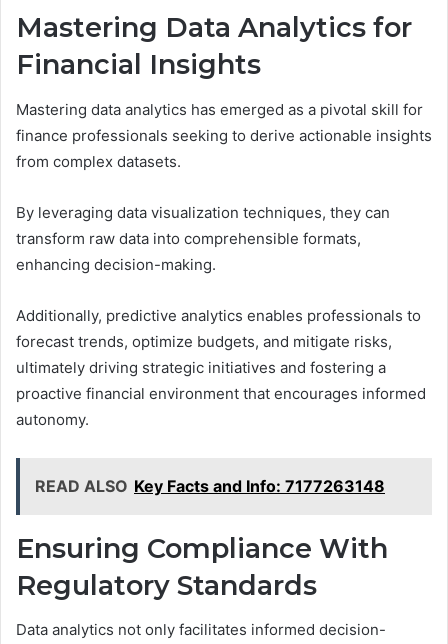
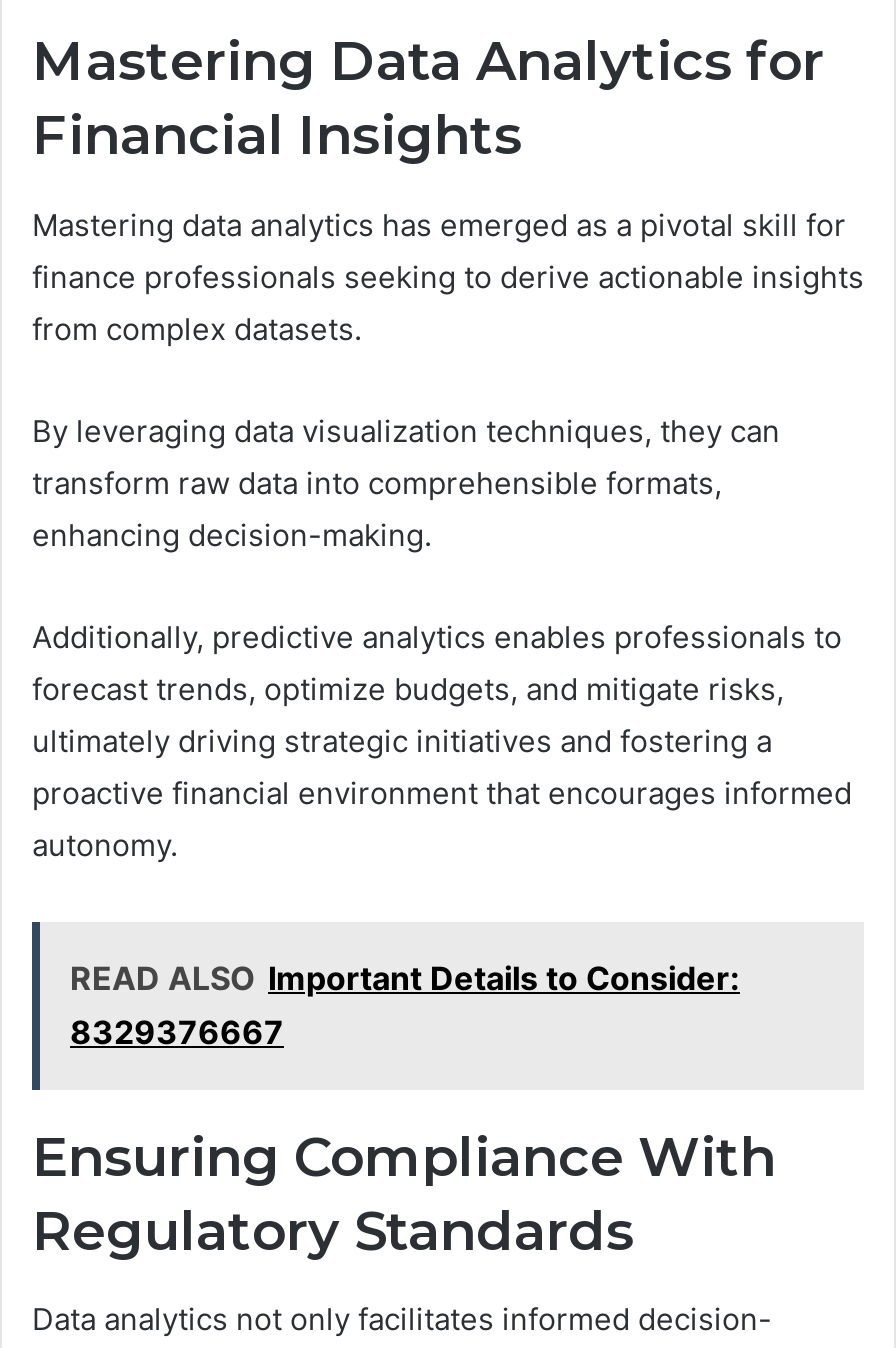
[35,476,385,496] READ ALSO Key Facts and Info: 7177263148 -> [70,958,740,1052] READ ALSO Important Details to Consider: | 8329376667

